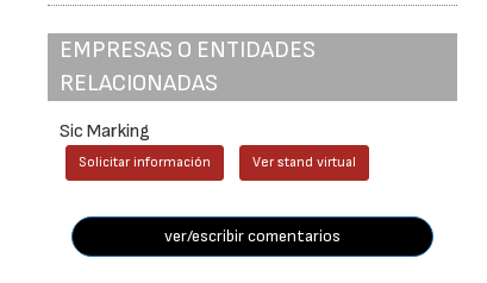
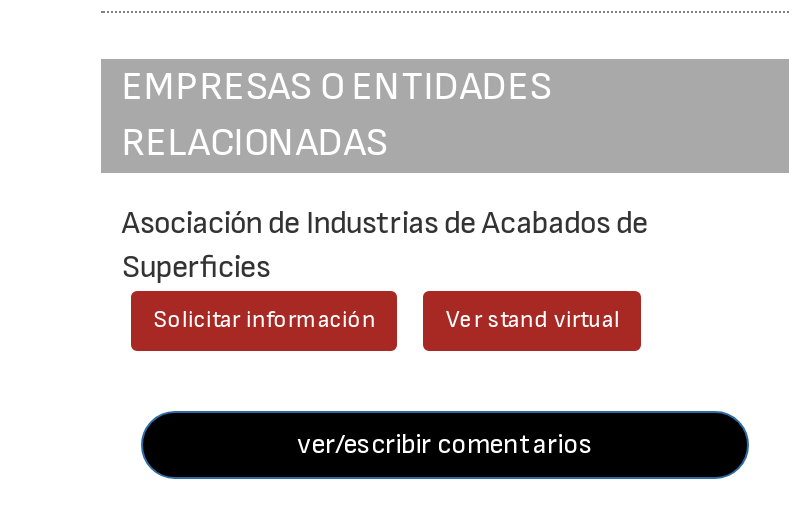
[60,121,151,143] Sic Marking -> [122,206,648,288] Asociación de Industrias de Acabados de | Superficies

